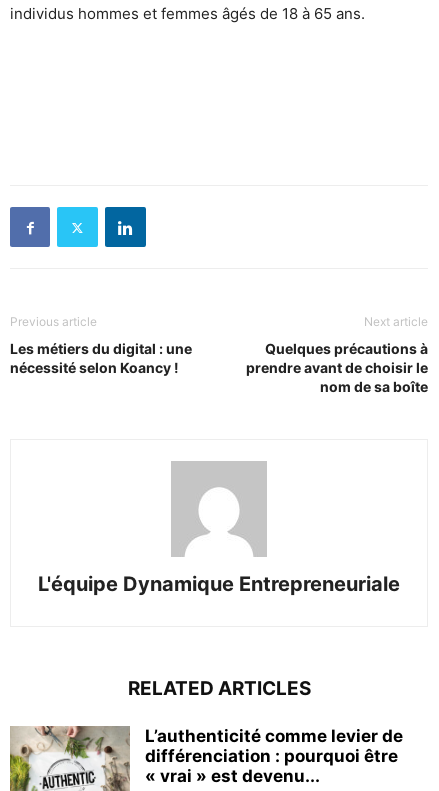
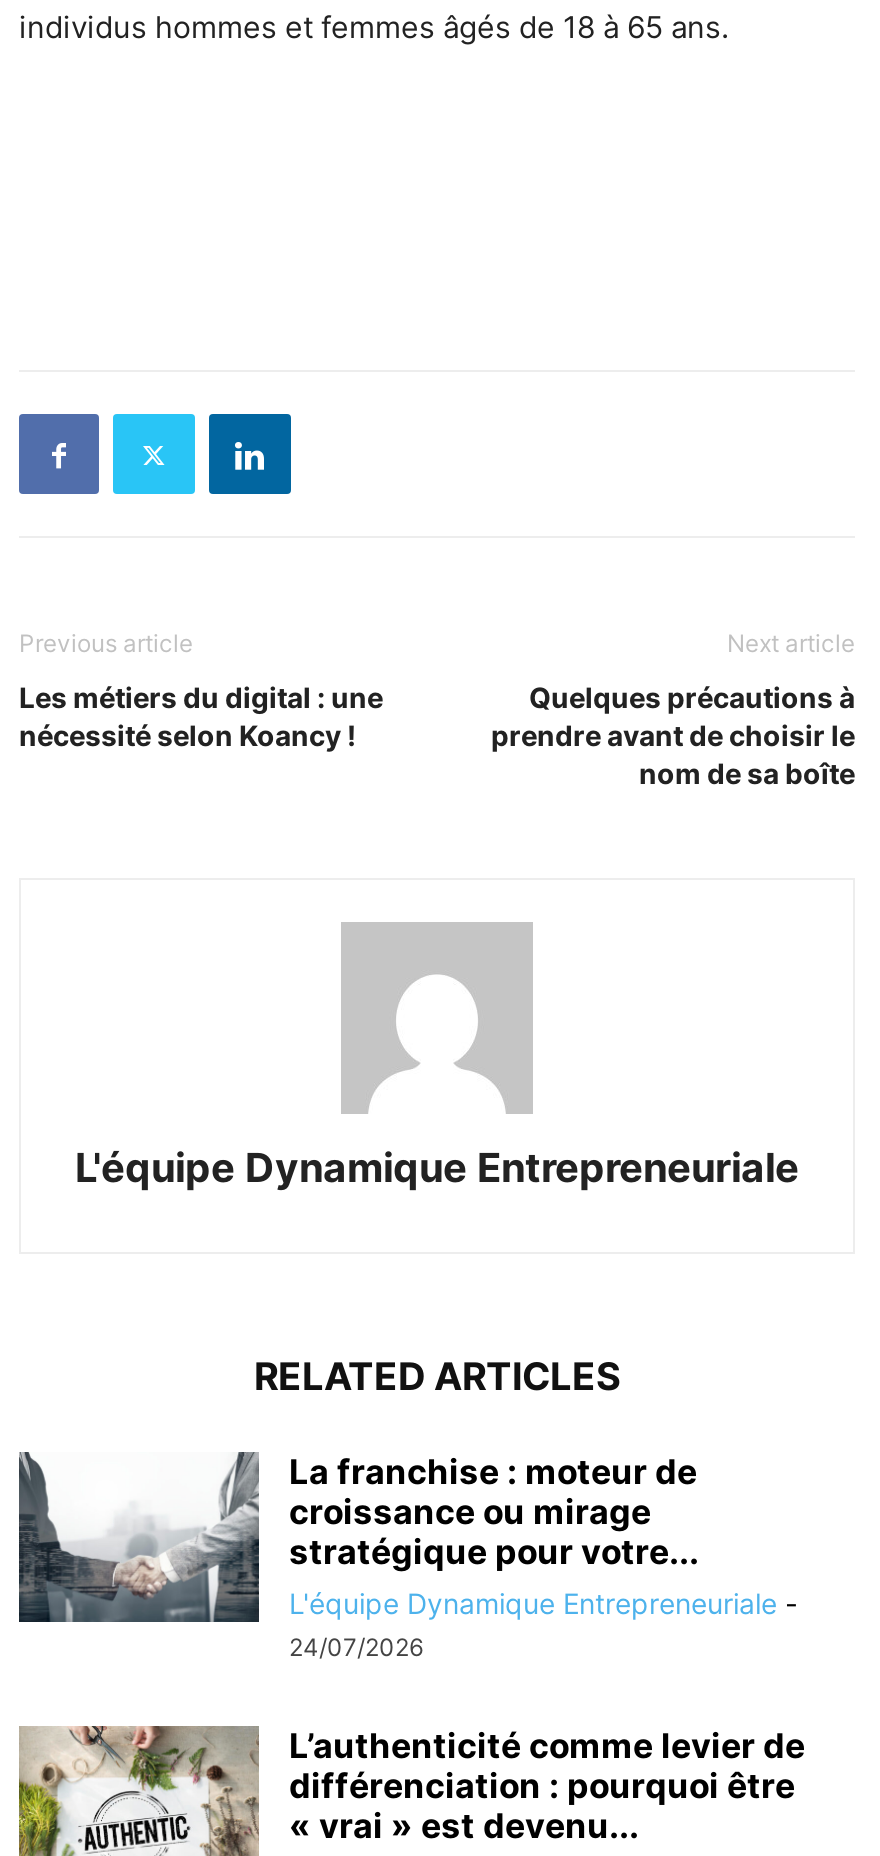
none -> [17,1452,797,1662] [image] | La franchise : moteur de | croissance ou mirage | stratégique pour votre... | L'équipe Dynamique Entrepreneuriale - | 24/07/2026

